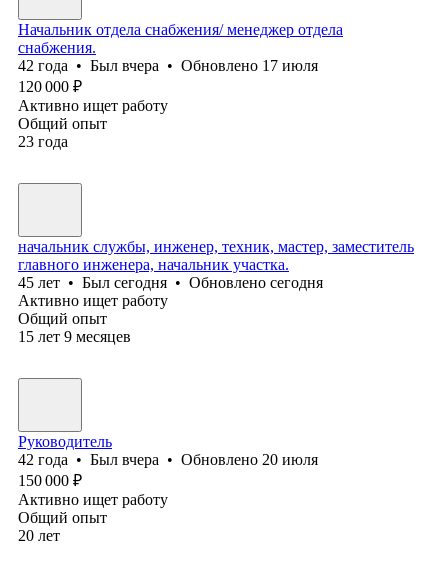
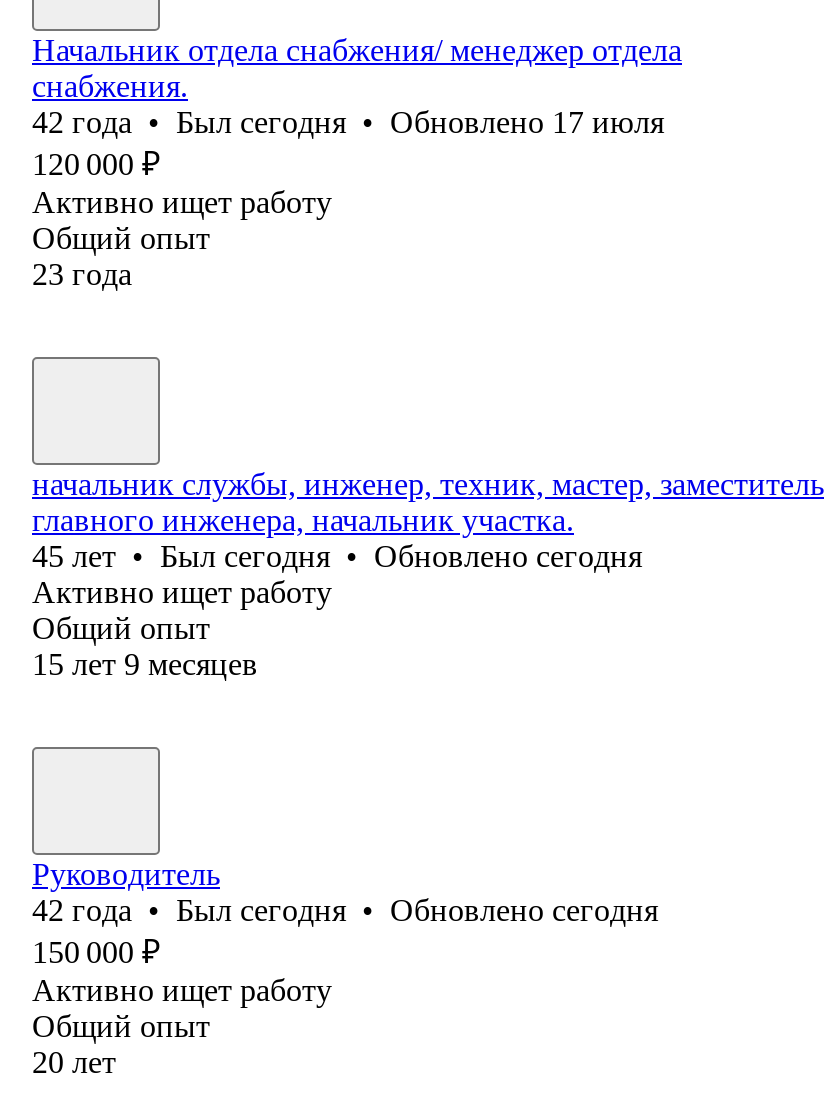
[18,57,318,74] 42 года • Был вчера • Обновлено 17 июля -> [32,105,664,139] 42 года • Был сегодня • Обновлено 17 июля
[18,451,318,468] 42 года • Был вчера • Обновлено 20 июля -> [32,893,658,927] 42 года • Был сегодня • Обновлено сегодня

